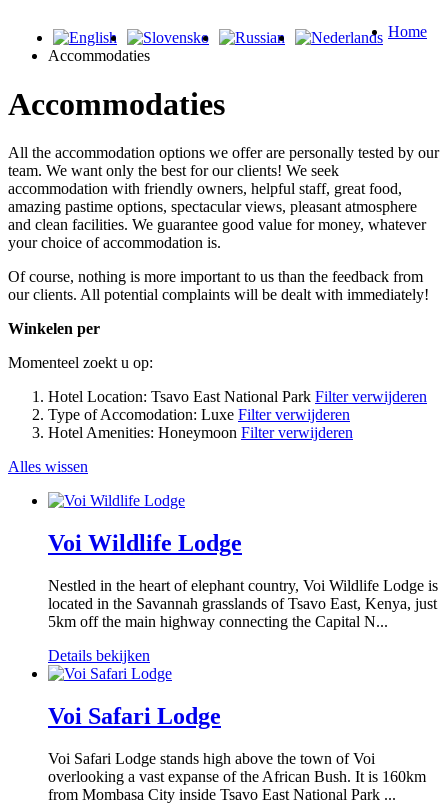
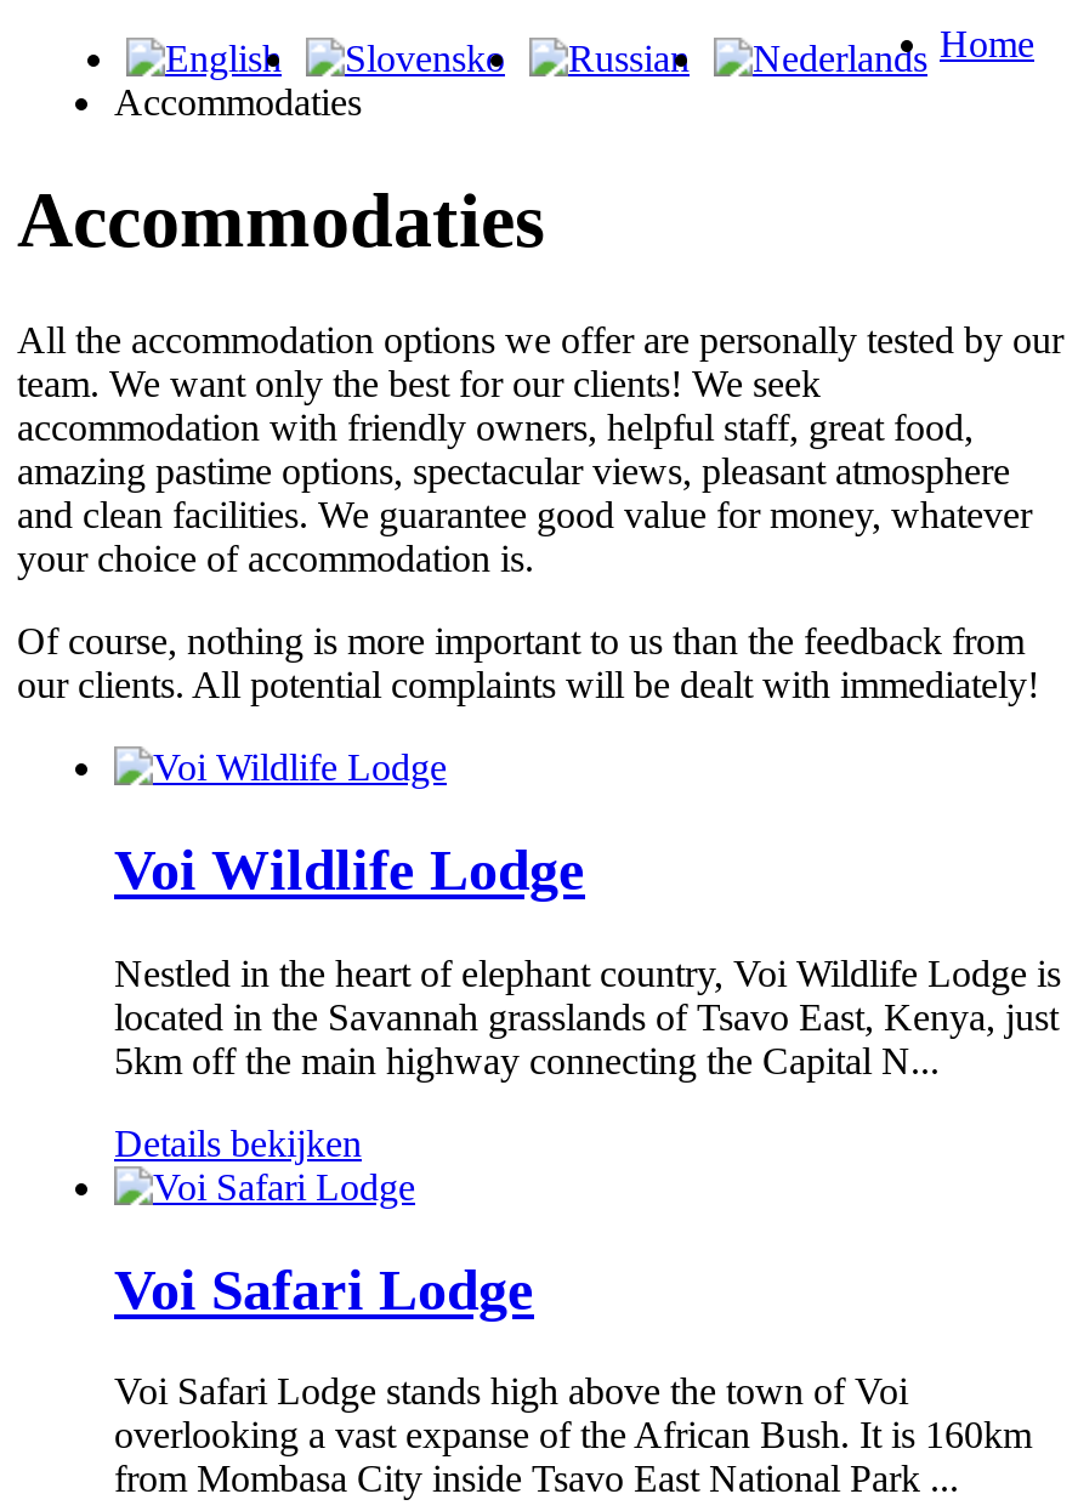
[8,320,427,475] Winkelen per | Momenteel zoekt u op: | Hotel Location: Tsavo East National Park Filter verwijderen | Type of Accomodation: Luxe Filter verwijderen | Hotel Amenities: Honeymoon Filter verwijderen | Alles wissen -> none

